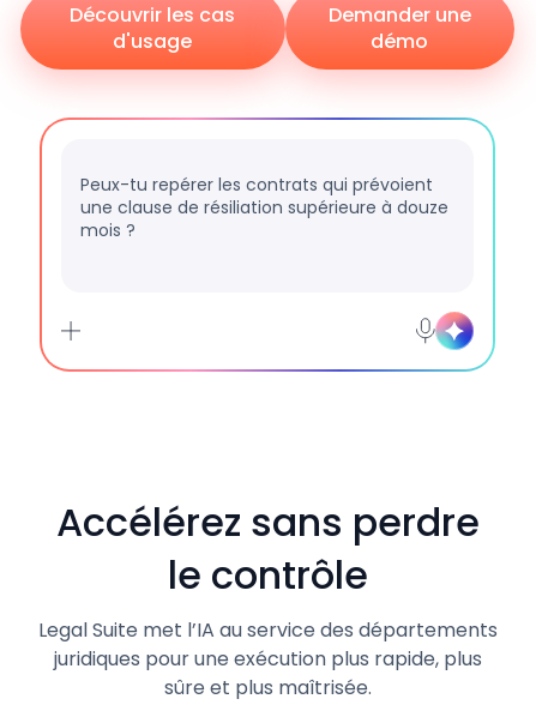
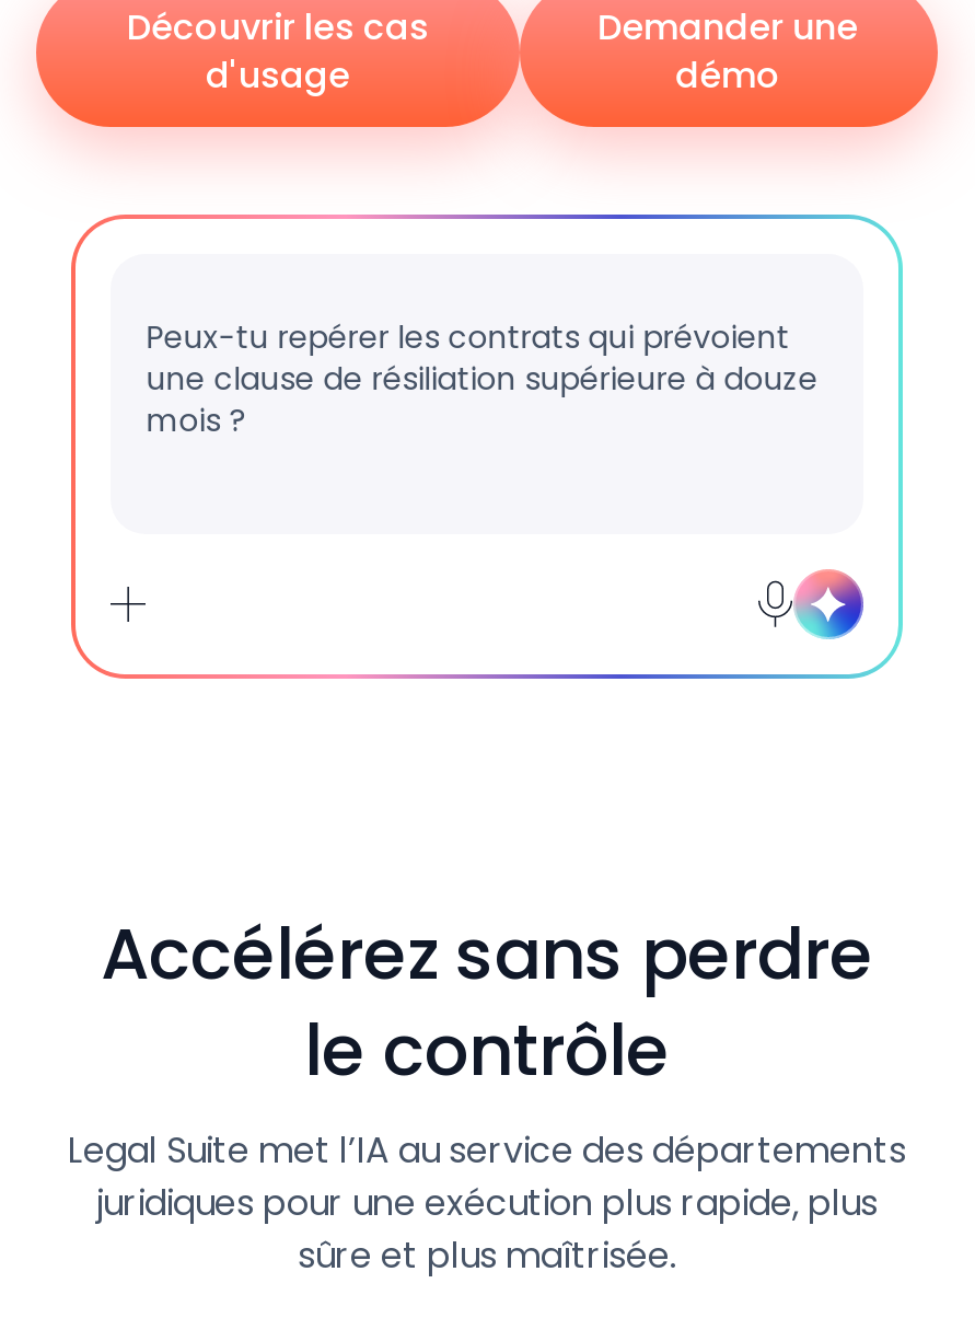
[81,173,433,219] Peux-tu repérer les contrats qui prévoient | une clause de résiliation supérieure -> [146,315,634,359] Peux-tu repérer les contrats qui

